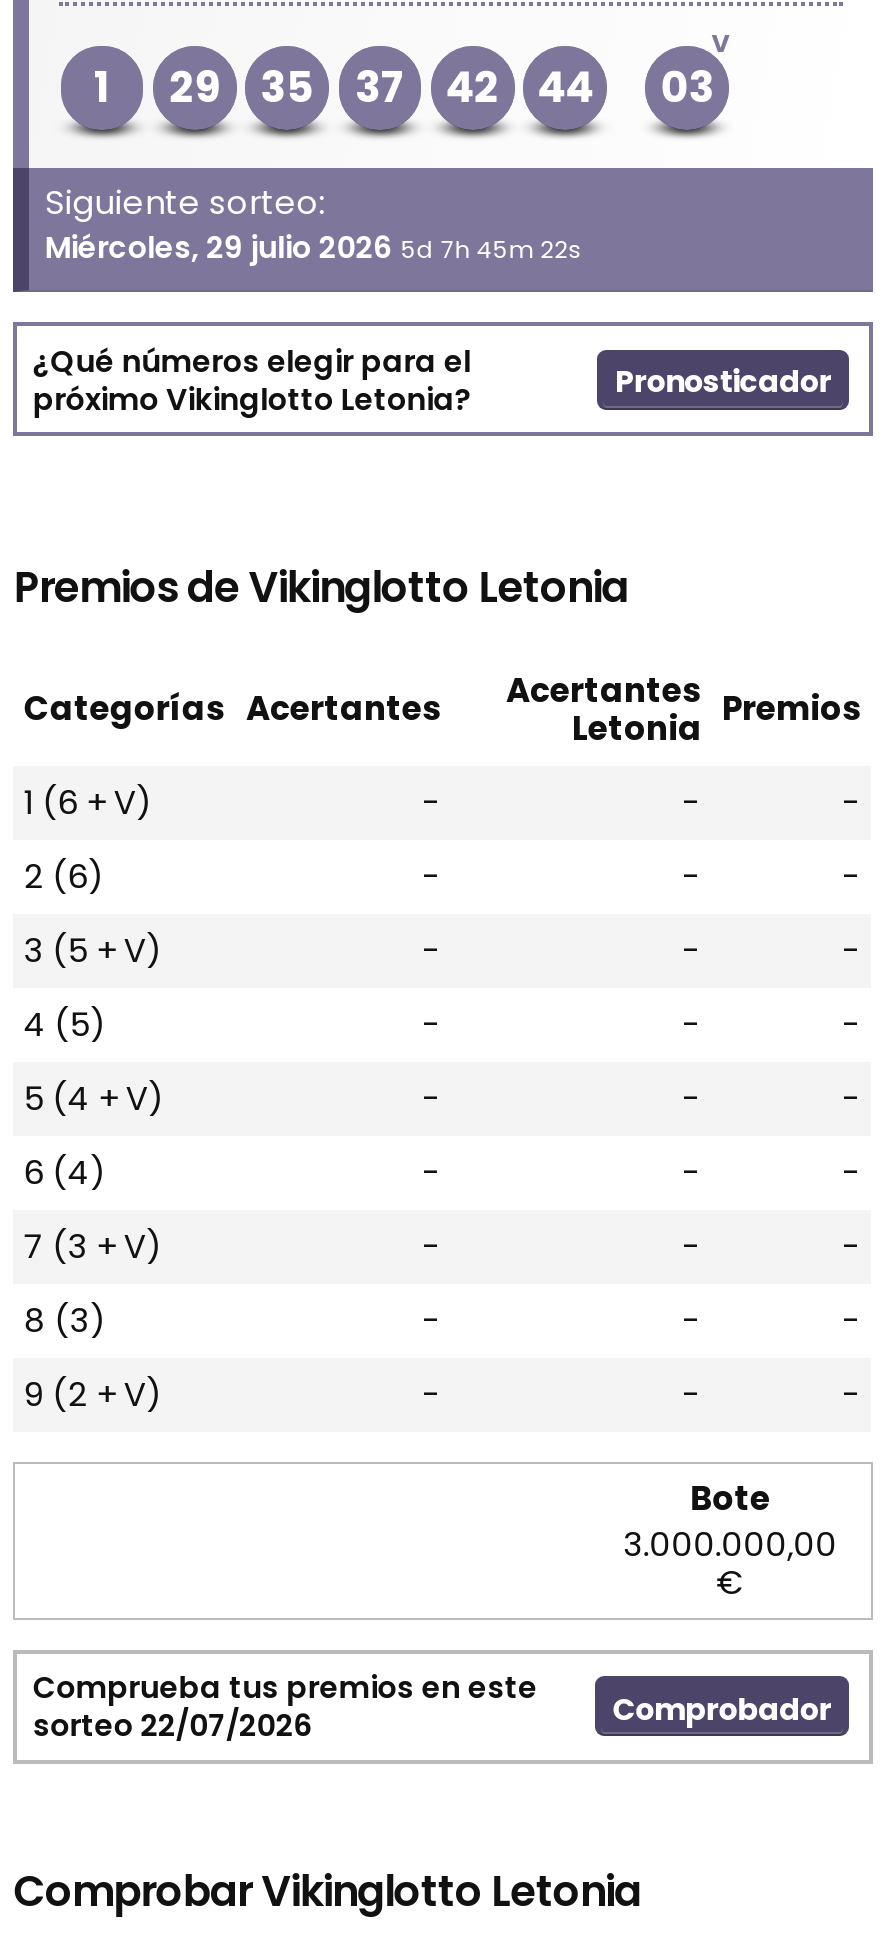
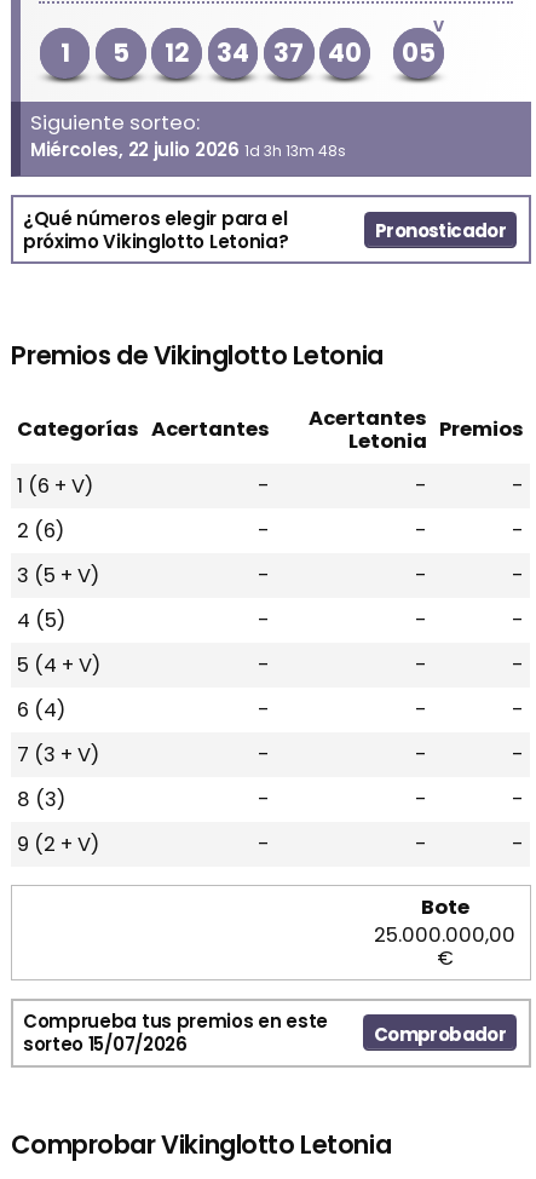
[169,59,314,117] 29 | 35 -> [112,35,249,71] 5 | 12 | 34
[446,59,593,117] 42 | 44 -> [328,35,362,71] 40
[660,59,714,117] 03 -> [402,35,436,71] 05
[45,227,582,269] Miércoles, 29 julio 2026 5d 7h 45m 22s -> [30,137,346,163] Miércoles, 22 julio 2026 1d 3h 13m 48s
[623,1522,837,1568] 3.000.000,00 -> [374,921,516,949] 25.000.000,00
[33,1704,313,1746] sorteo 22/07/2026 -> [23,1031,187,1057] sorteo 15/07/2026

